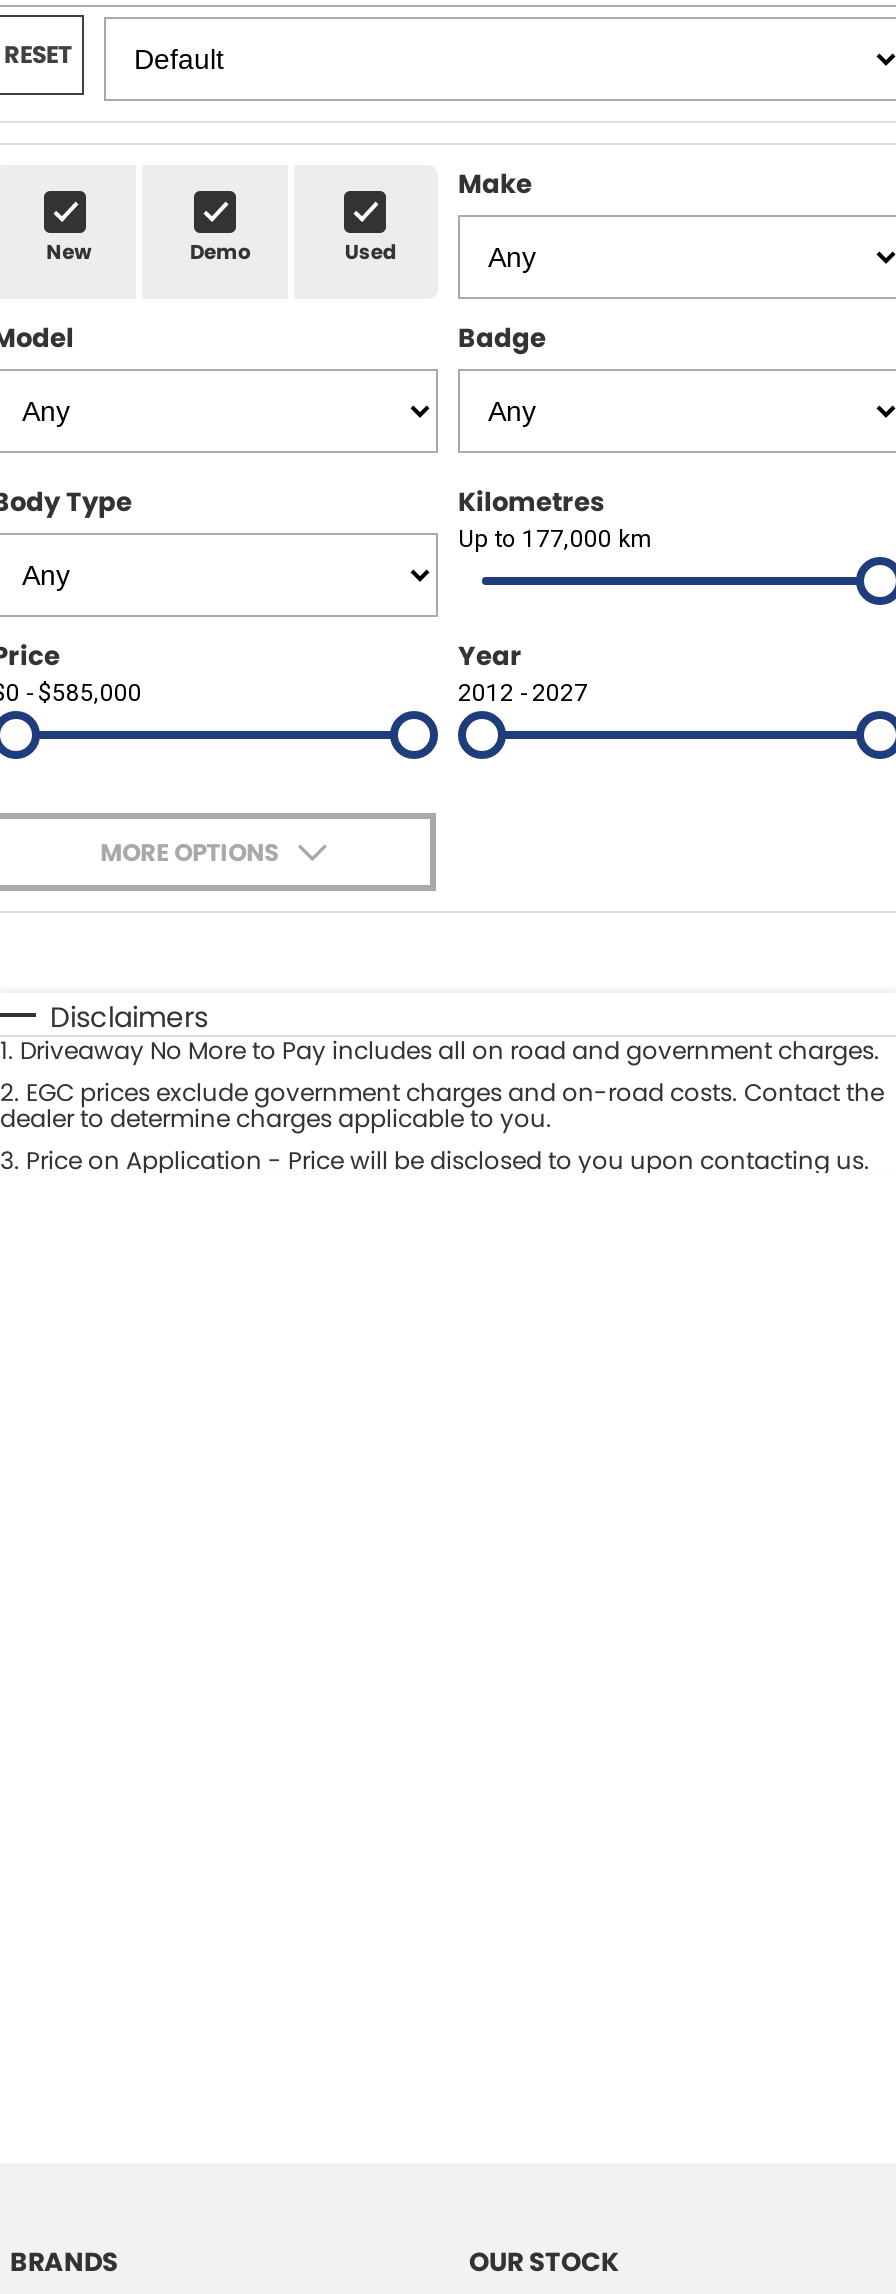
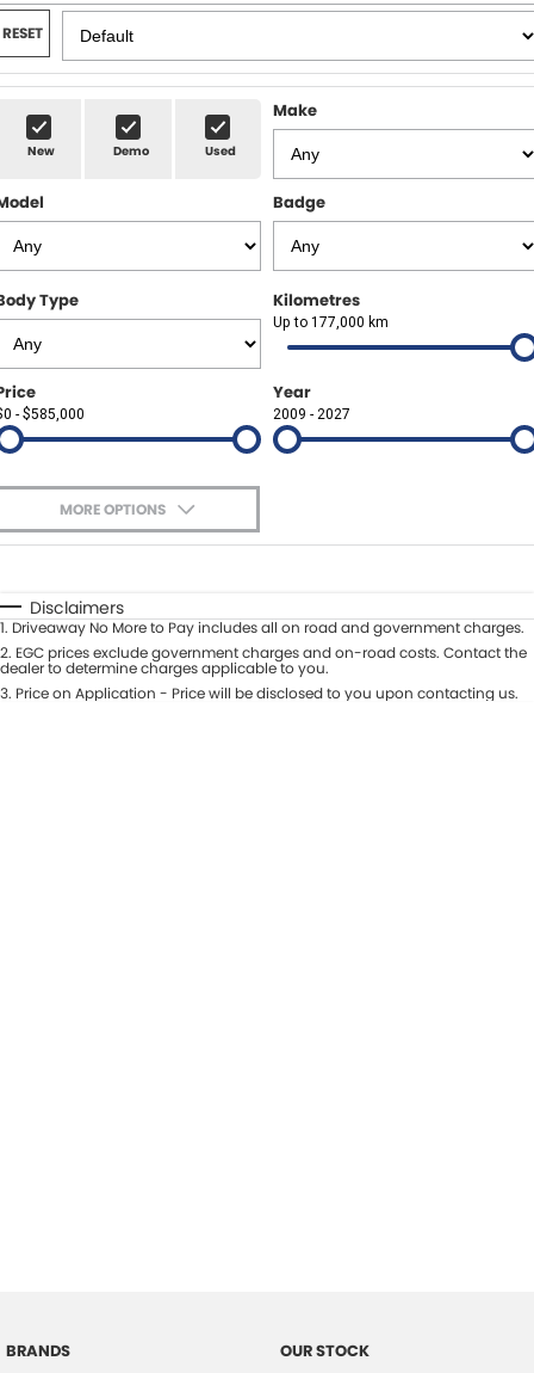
[458,677,588,707] 2012 - 2027 -> [273,405,350,423] 2009 - 2027

